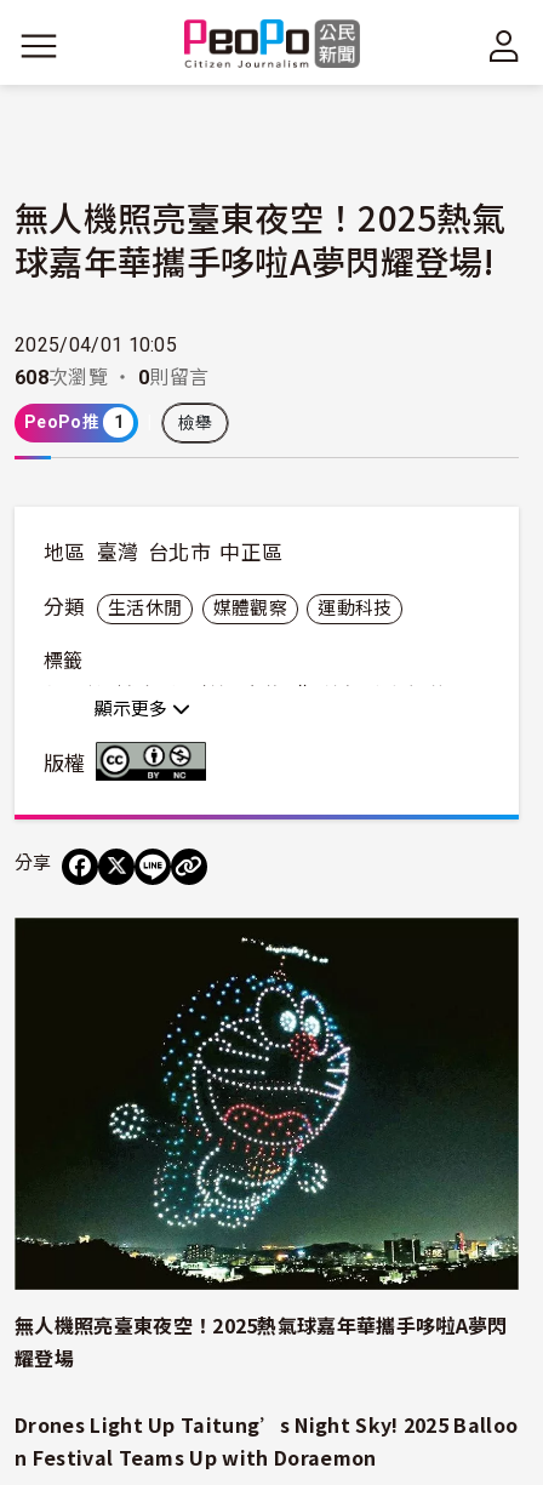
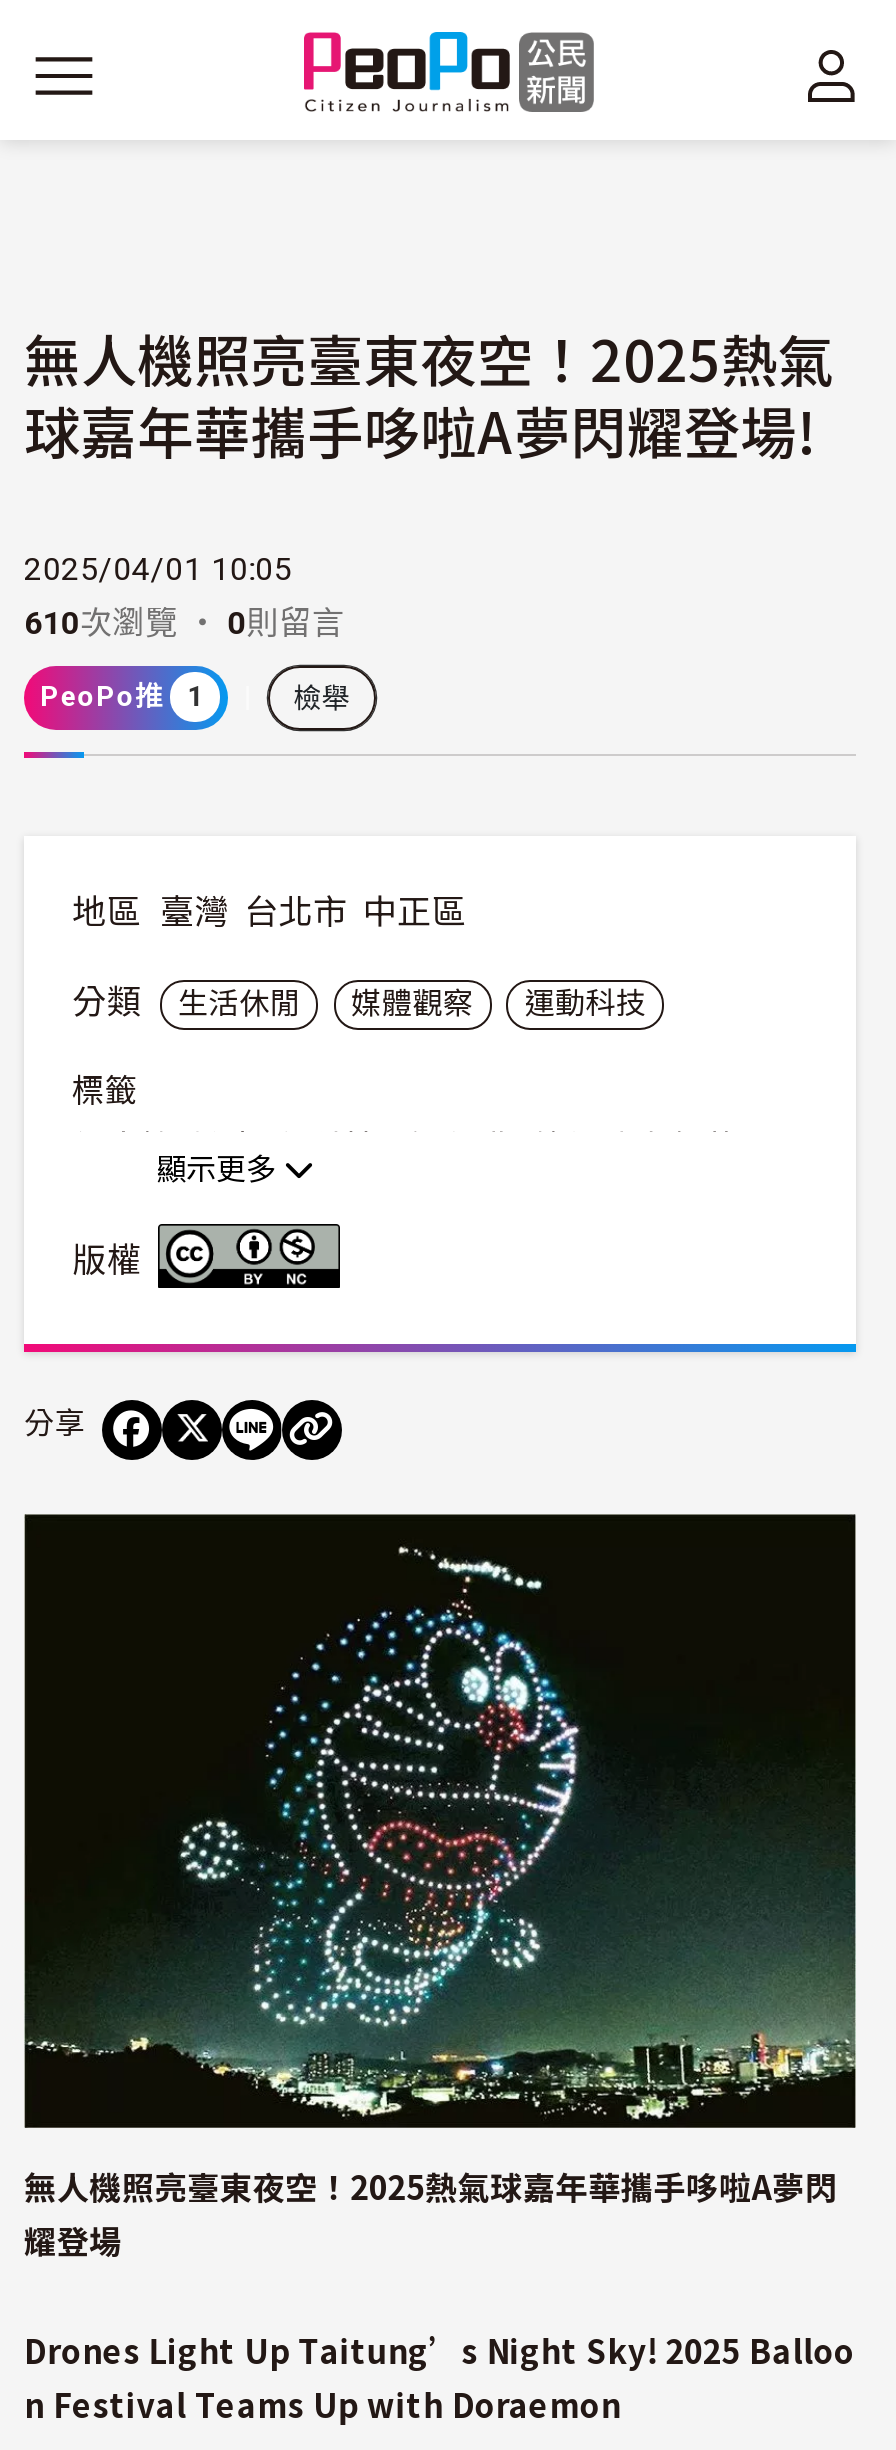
[15,366,209,389] 608次瀏覽 ・0則留言 -> [24,604,344,642] 610次瀏覽 ・0則留言

